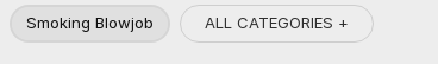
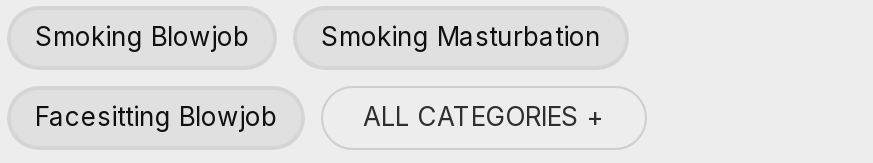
none -> [35,21,601,133] Smoking Masturbation | Facesitting Blowjob

